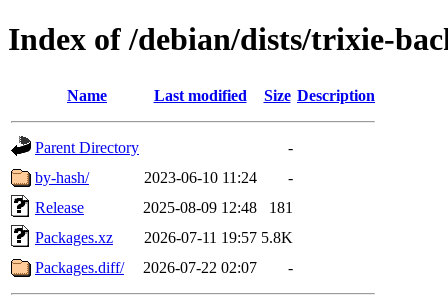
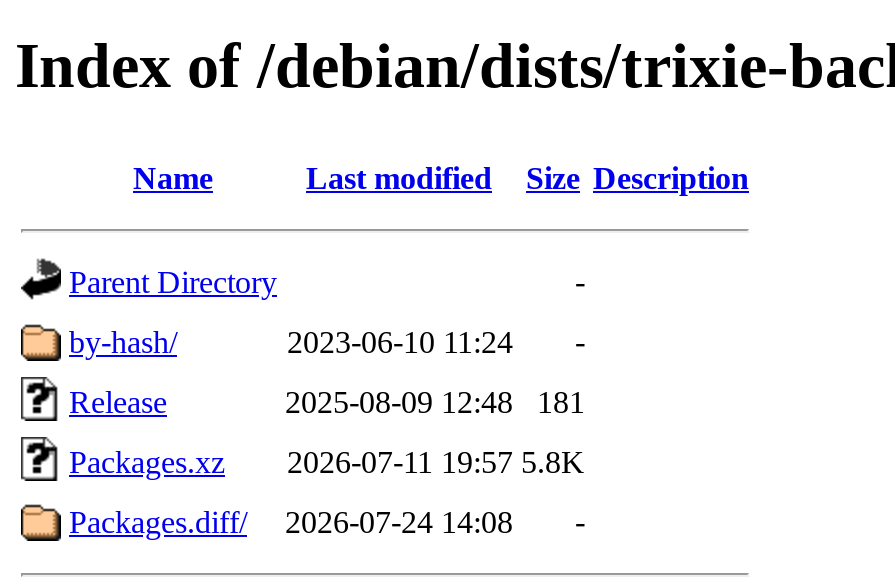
[143,259,257,276] 2026-07-22 02:07 -> [285,505,513,539] 2026-07-24 14:08

